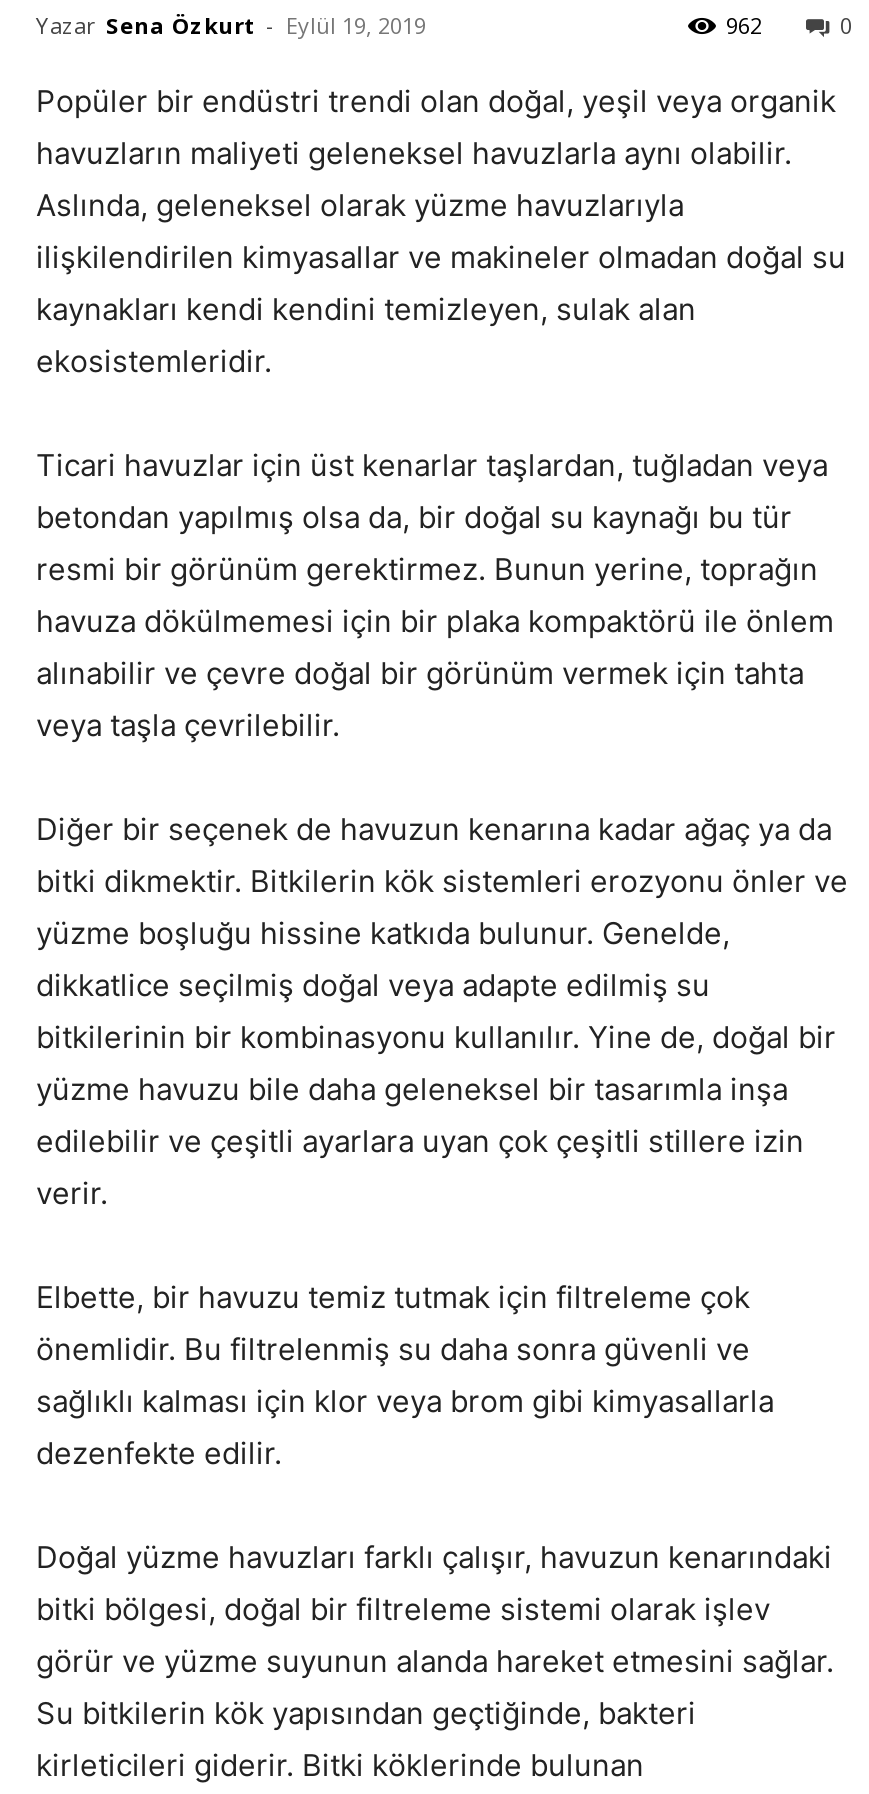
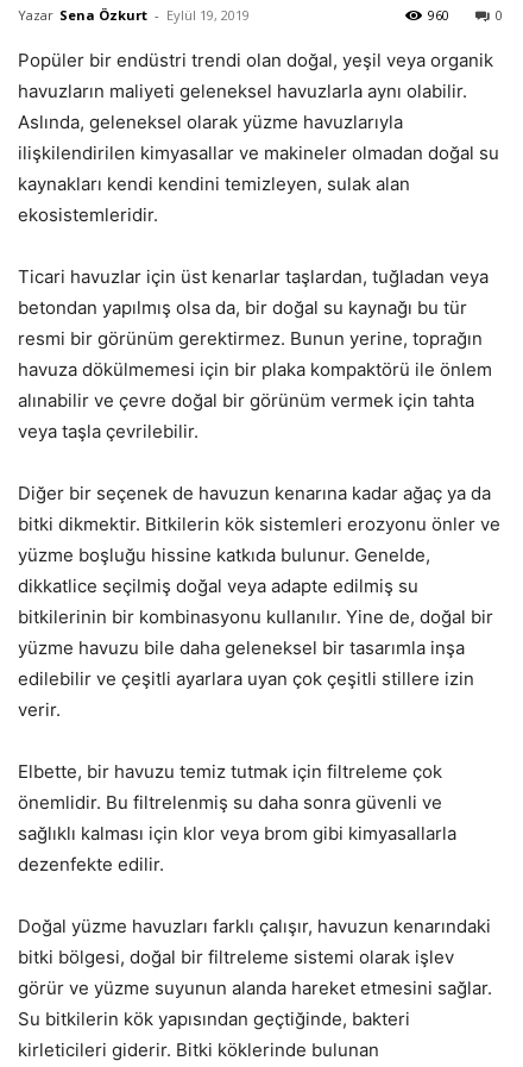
[726,10,762,40] 962 -> [428,6,449,24] 960

